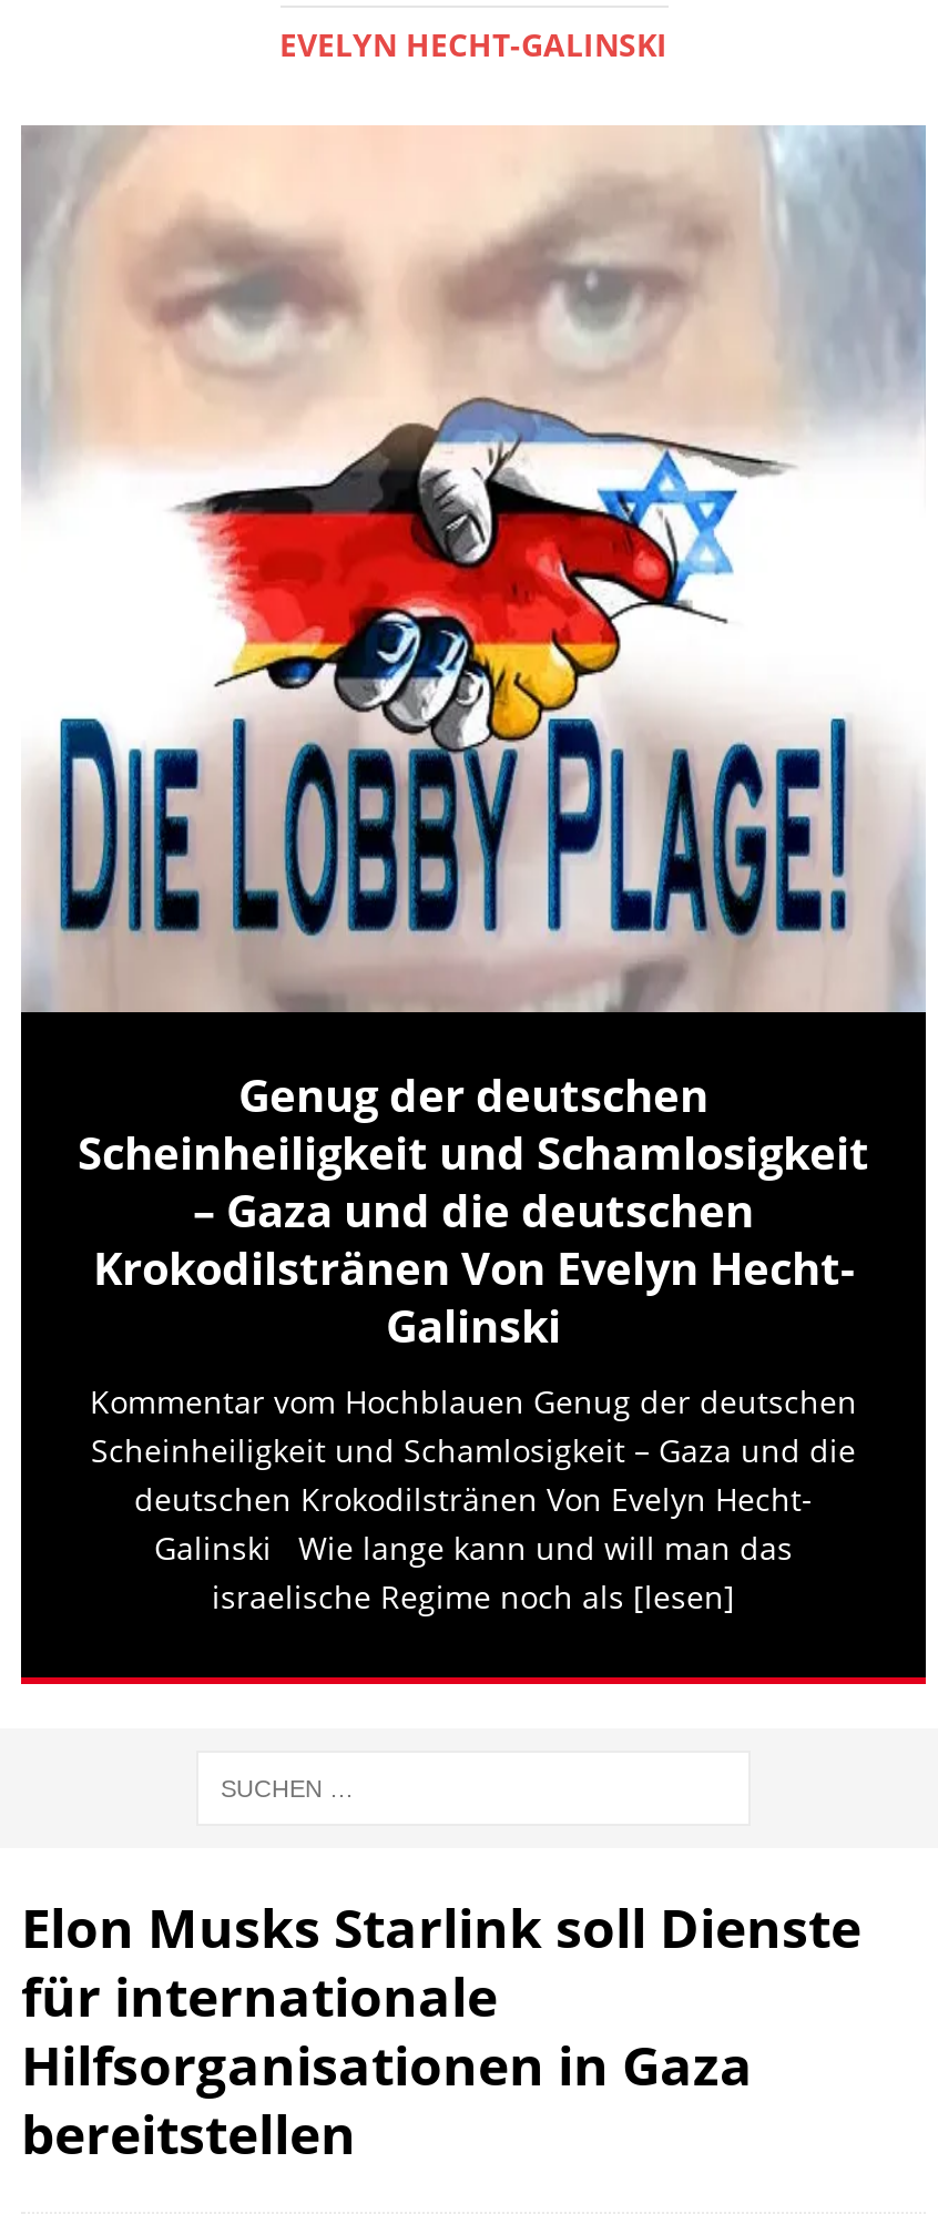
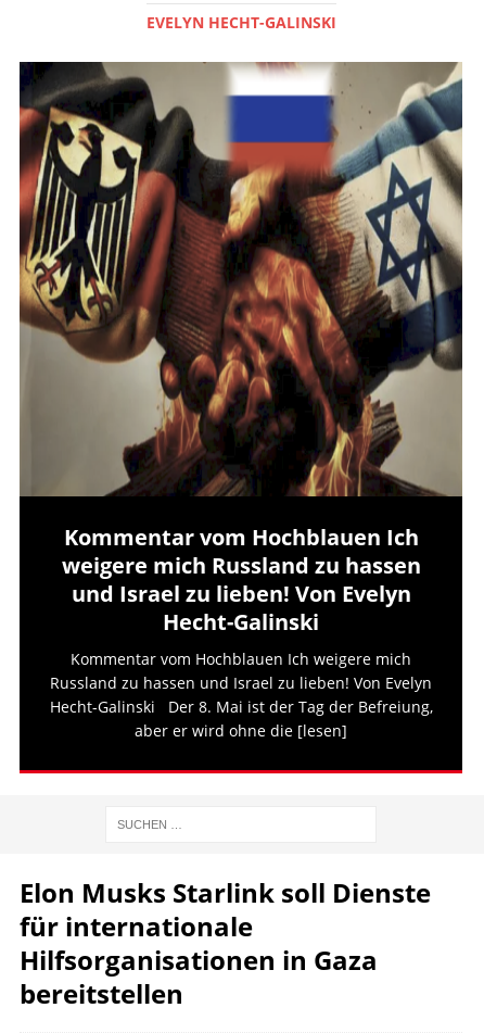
[21,125,926,1617] [image] | Genug der deutschen | Scheinheiligkeit und Schamlosigkeit | – Gaza und die deutschen | Krokodilstränen Von Evelyn Hecht- | Galinski | Kommentar vom Hochblauen Genug der deutschen | Scheinheiligkeit und Schamlosigkeit – Gaza und die | deutschen Krokodilstränen Von Evelyn Hecht- | Galinski Wie lange kann und will man das | israelische Regime noch als [lesen] -> [18,61,463,740] [image] | Kommentar vom Hochblauen Ich | weigere mich Russland zu hassen | und Israel zu lieben! Von Evelyn | Hecht-Galinski | Kommentar vom Hochblauen Ich weigere mich | Russland zu hassen und Israel zu lieben! Von Evelyn | Hecht-Galinski Der 8. Mai ist der Tag der Befreiung, | aber er wird ohne die [lesen]

